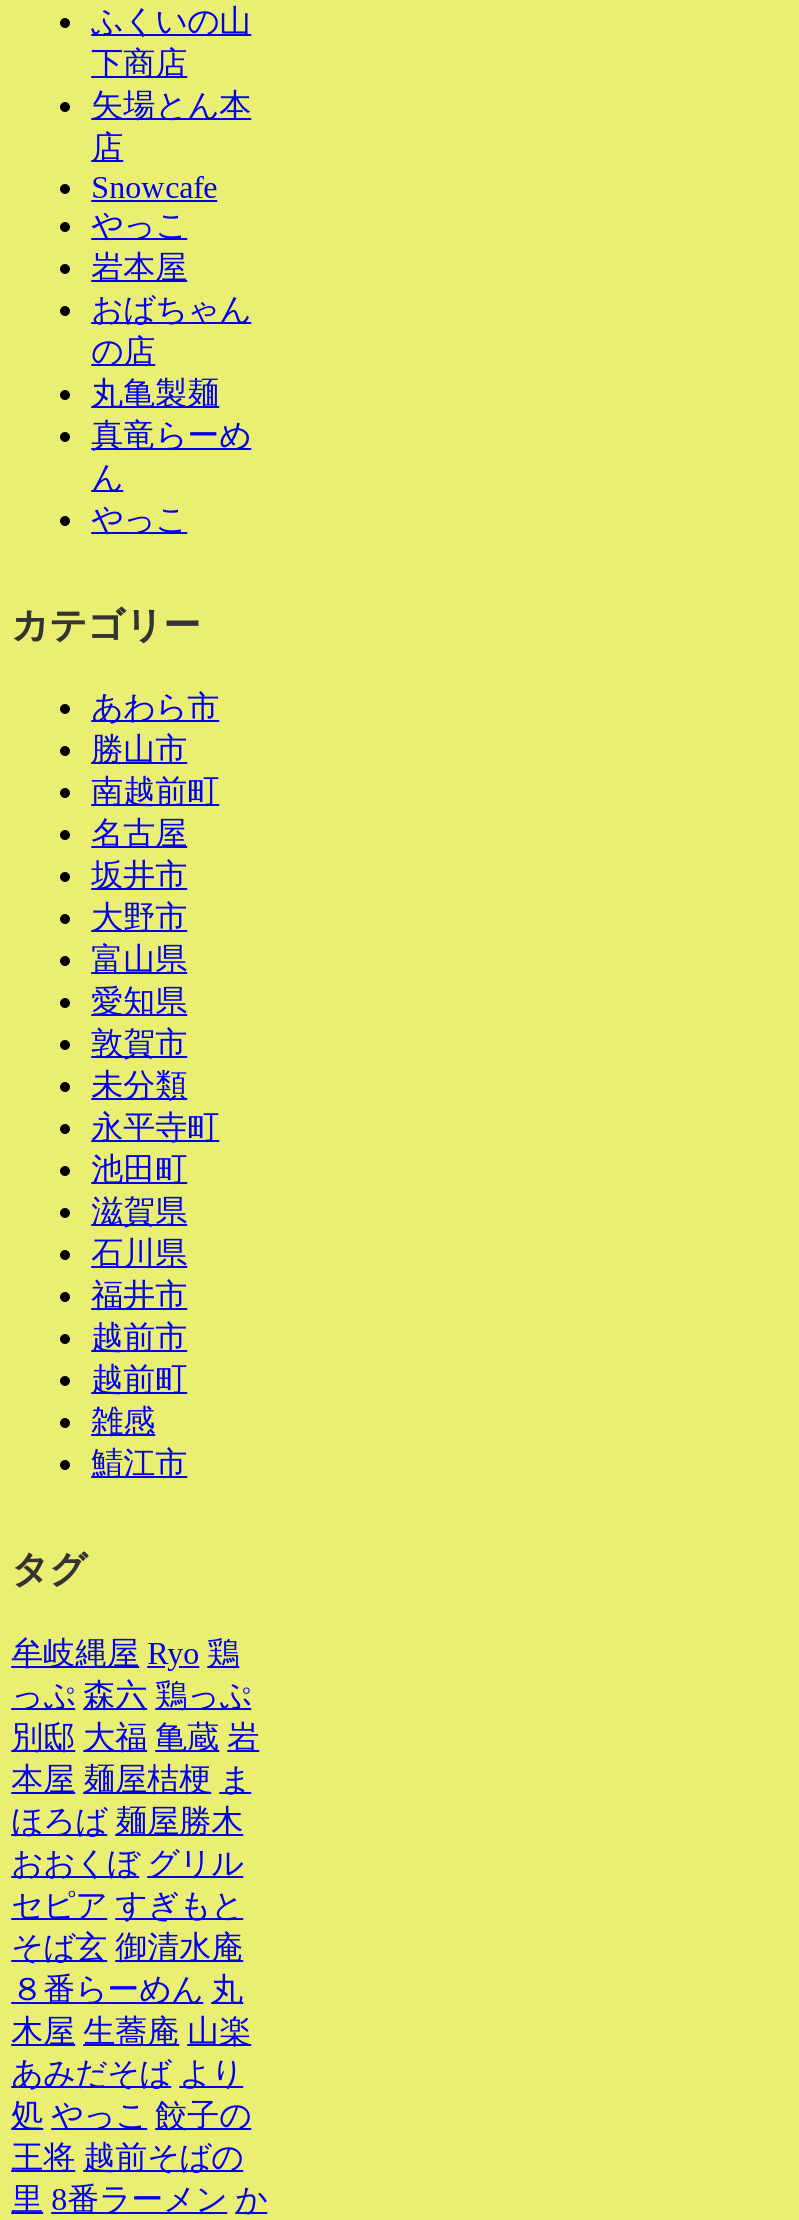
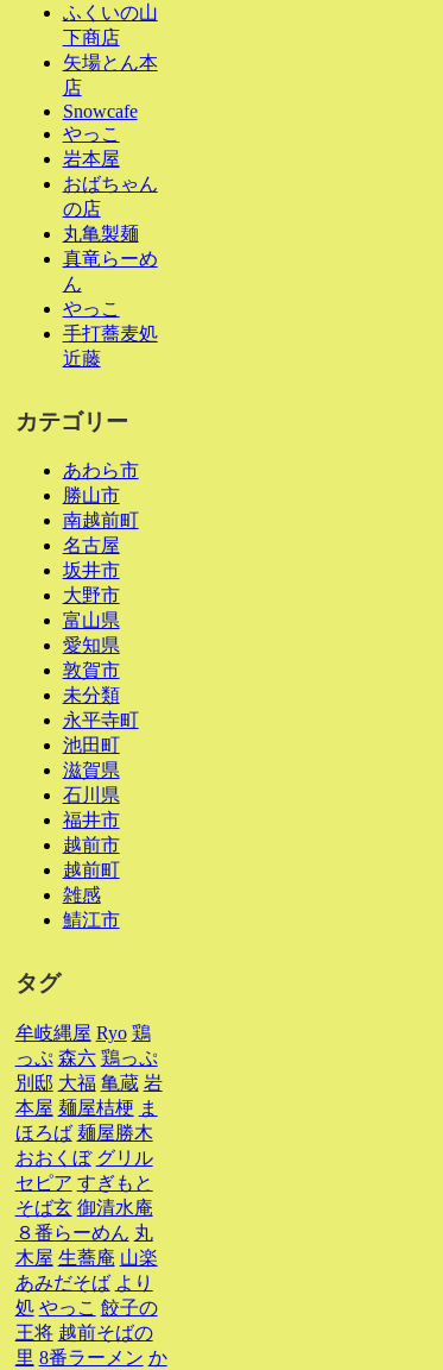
none -> [62,323,157,369] 手打蕎麦処 | 近藤

